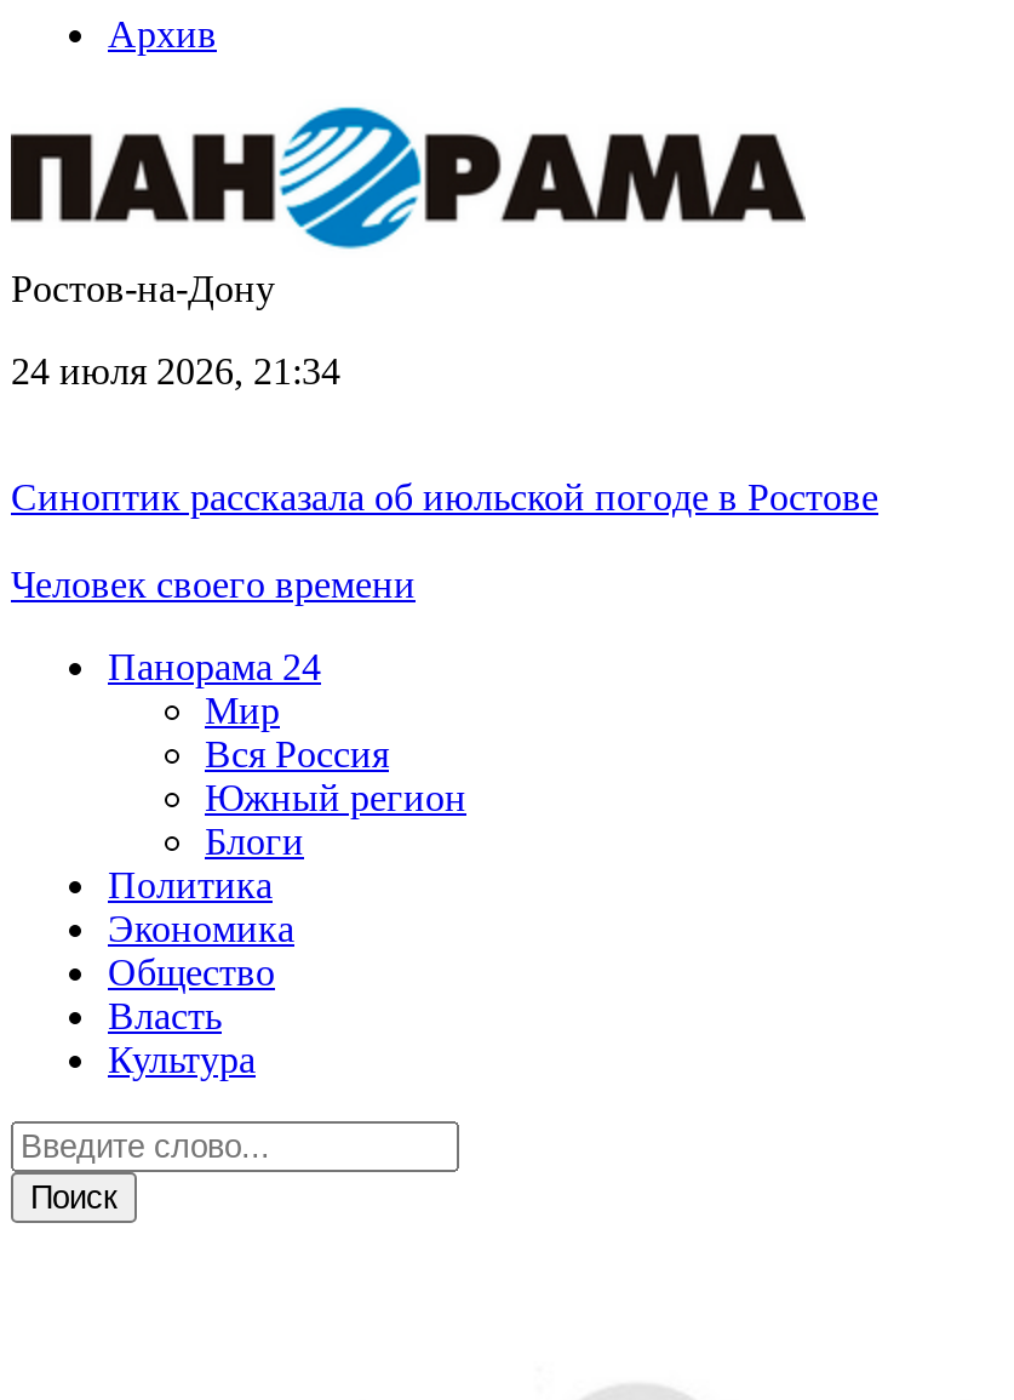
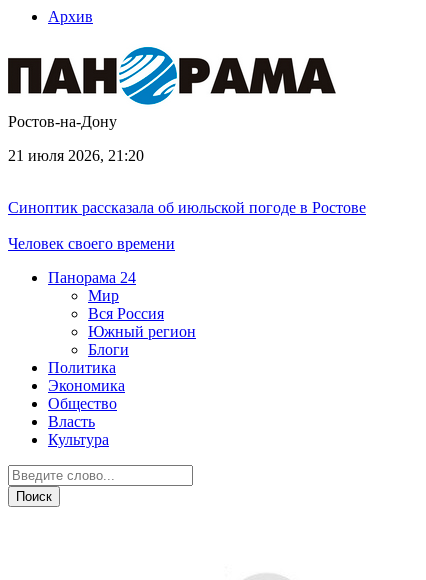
[11,351,340,392] 24 июля 2026, 21:34 -> [8,147,144,164] 21 июля 2026, 21:20

